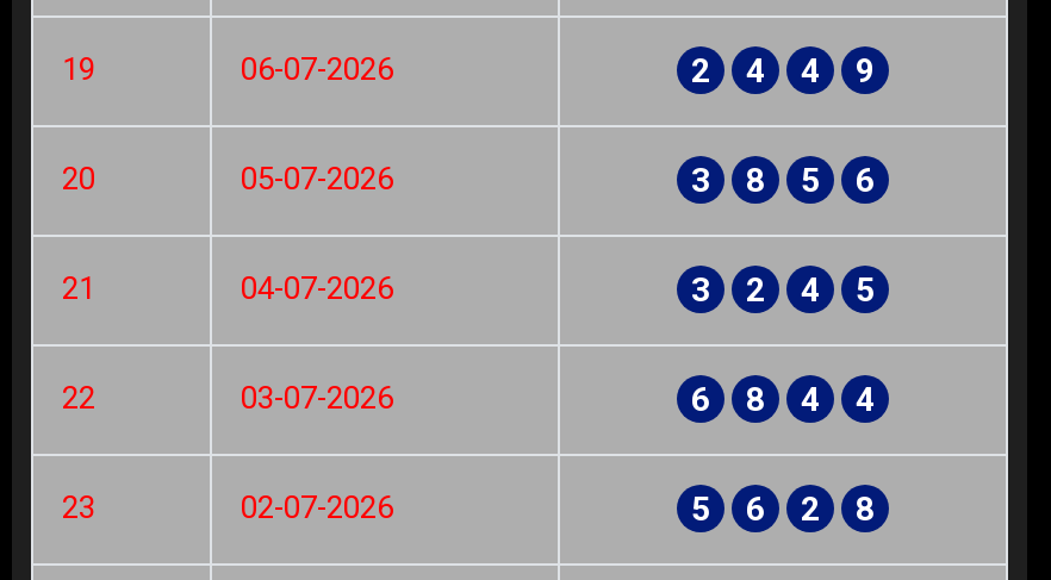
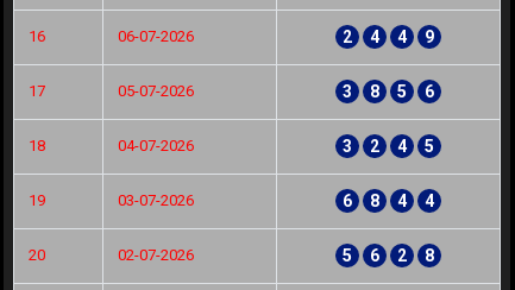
[62,51,95,86] 19 -> [29,27,45,45] 16
[62,160,95,196] 20 -> [29,82,45,100] 17
[62,270,95,306] 21 -> [29,136,45,154] 18
[62,379,95,415] 22 -> [29,191,45,209] 19
[62,489,95,525] 23 -> [29,246,45,264] 20

